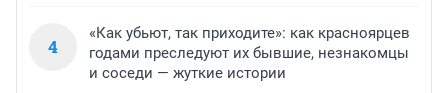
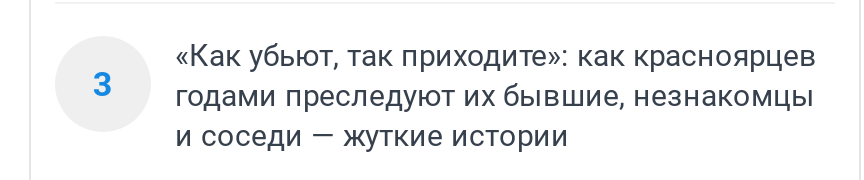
[47,35,409,62] 4 годами преследуют их бывшие, незнакомцы -> [93,59,815,113] 3 годами преследуют их бывшие, незнакомцы

